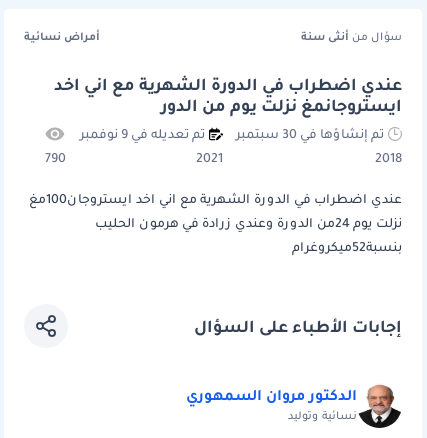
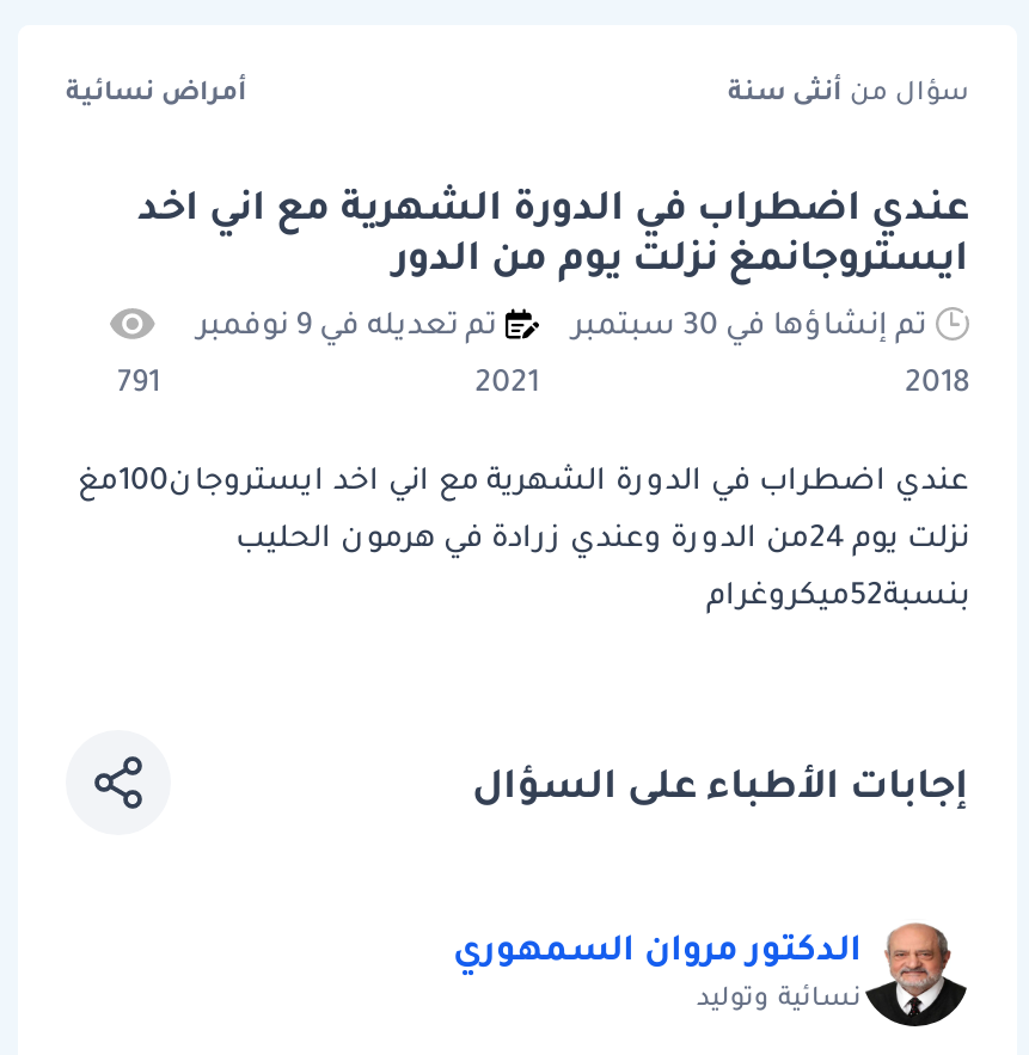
[45,148,66,167] 790 -> [117,357,160,403] 791

